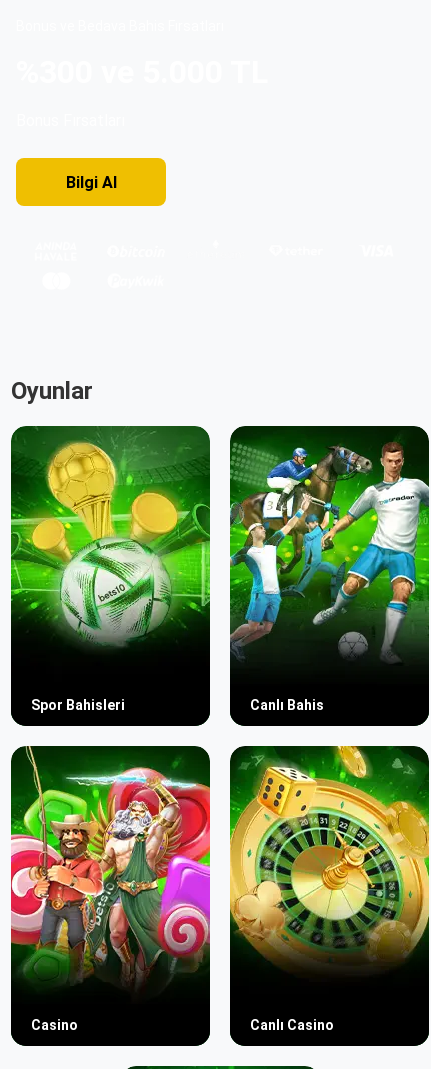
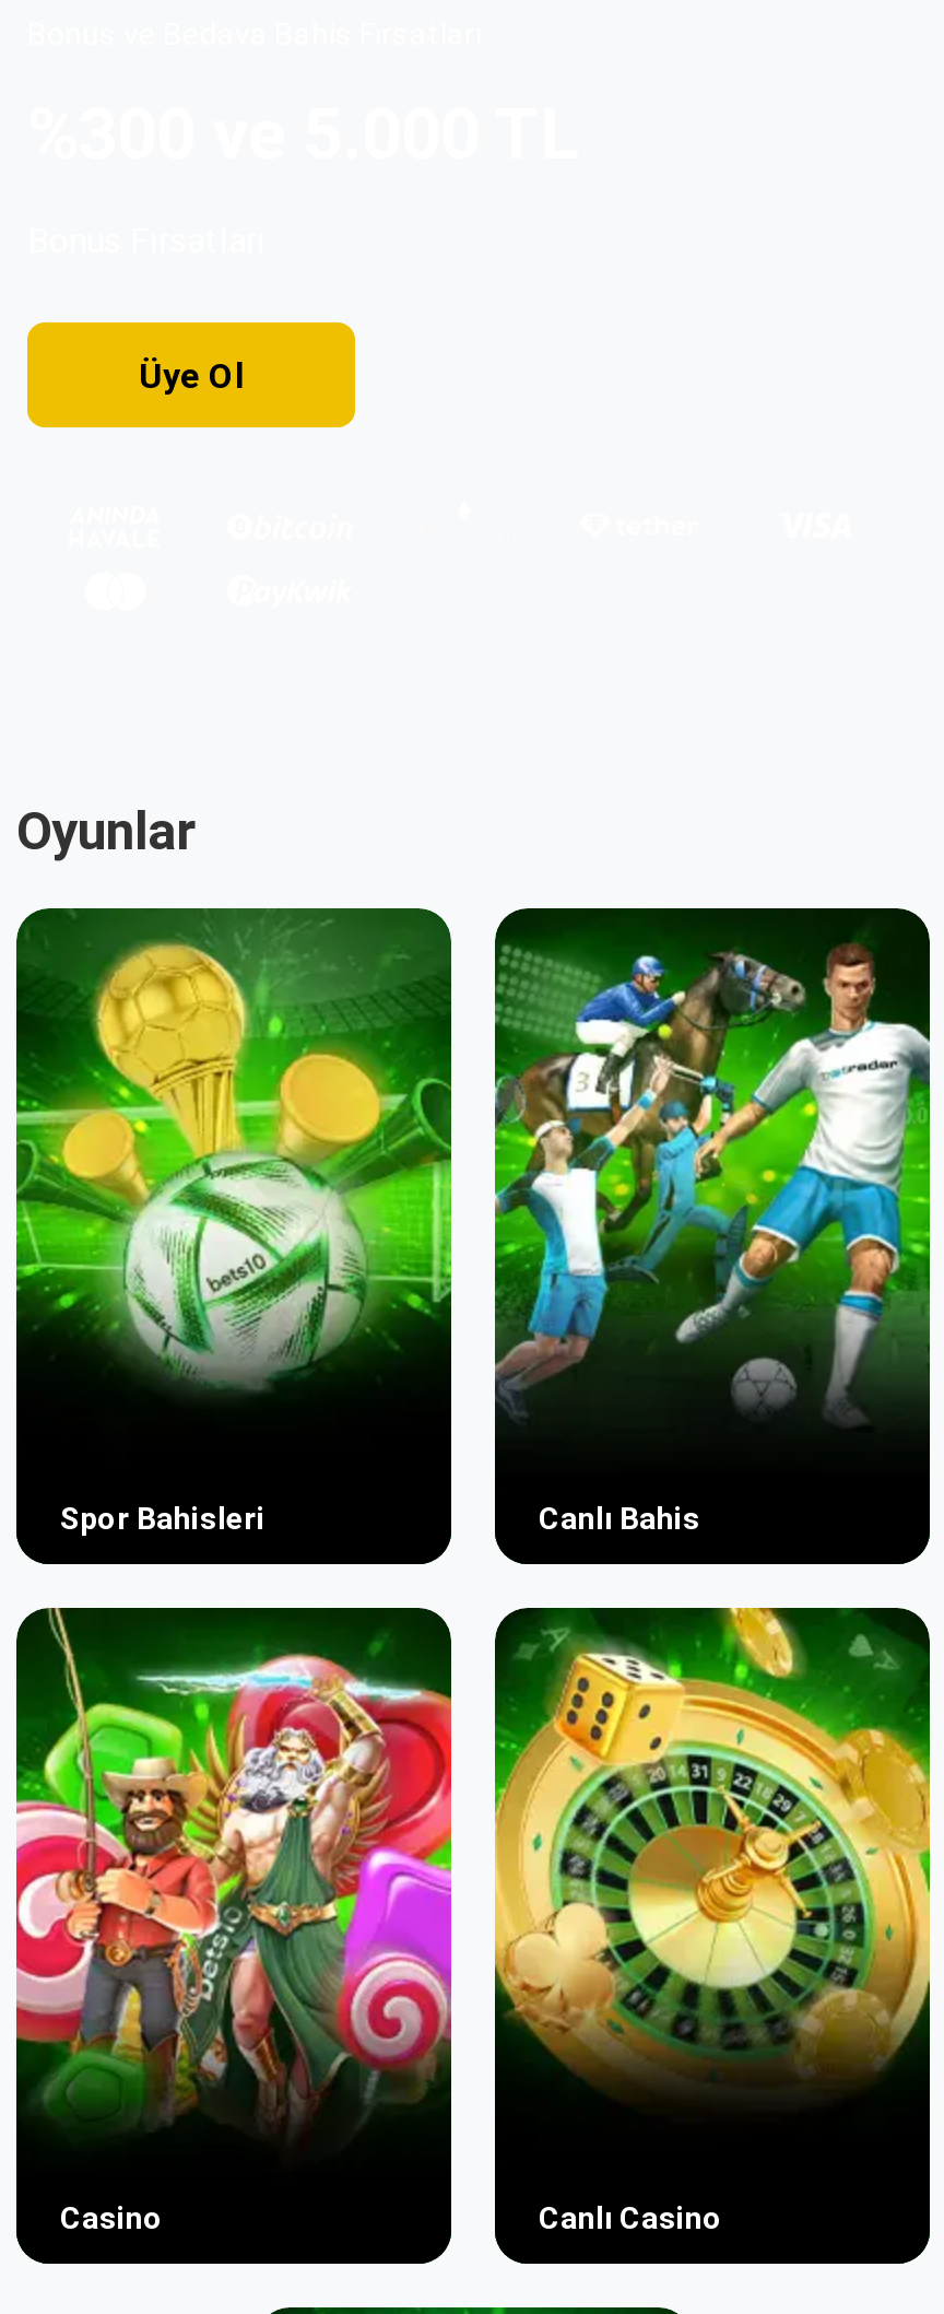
[65,173,116,192] Bilgi AI -> [139,355,244,397] Üye Ol

